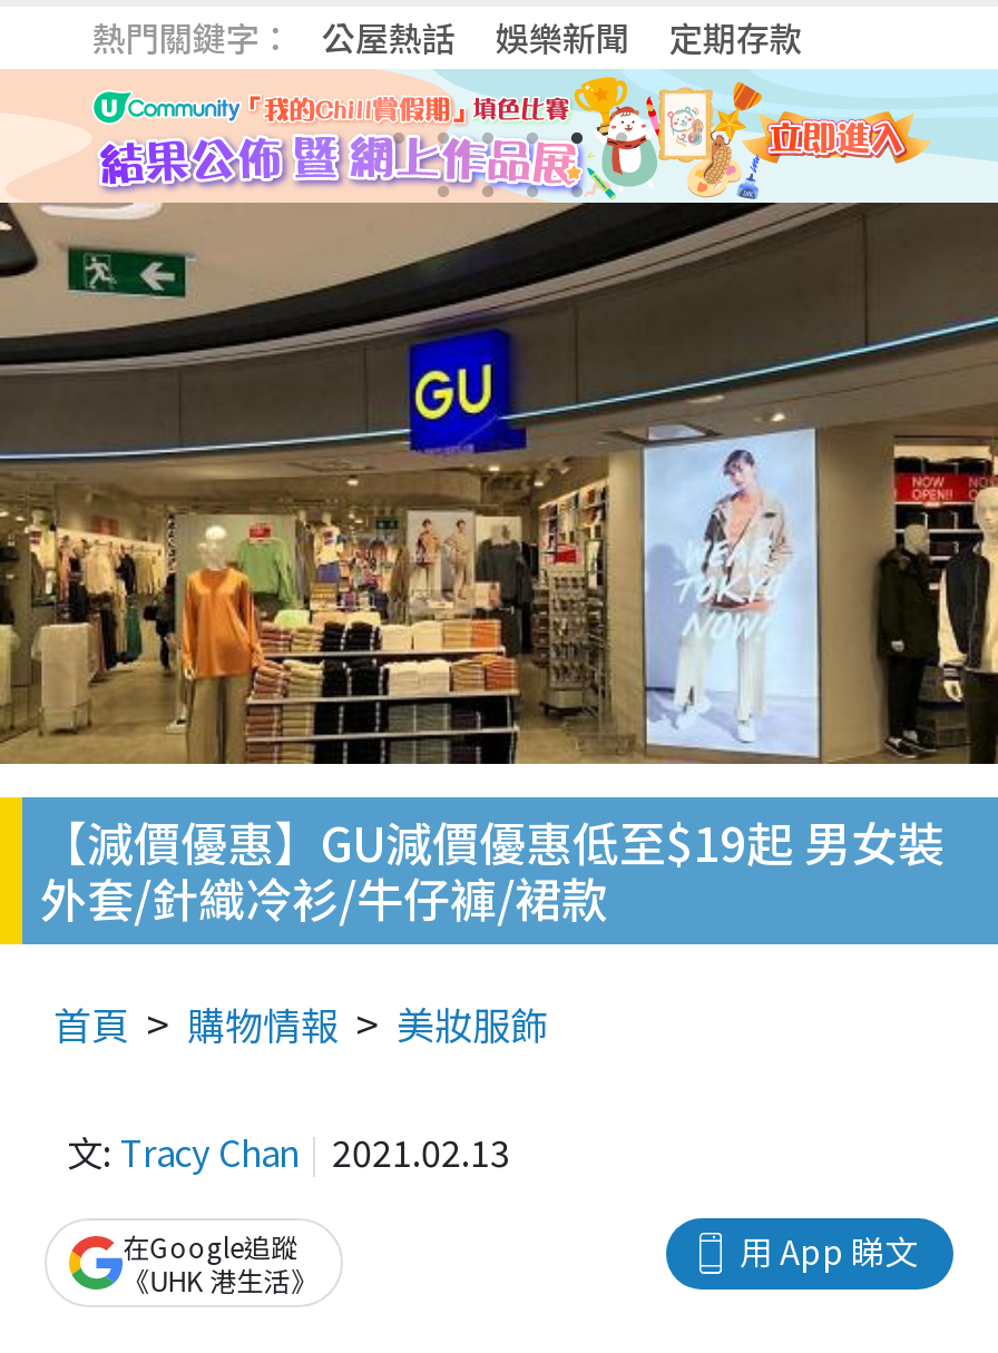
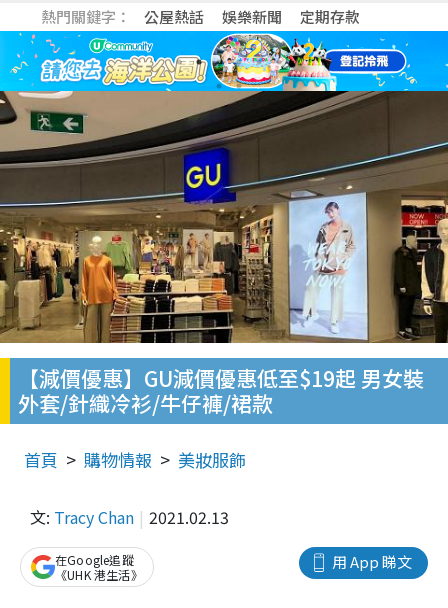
[7,69,991,205] [image] -> [3,30,445,92] [image]

